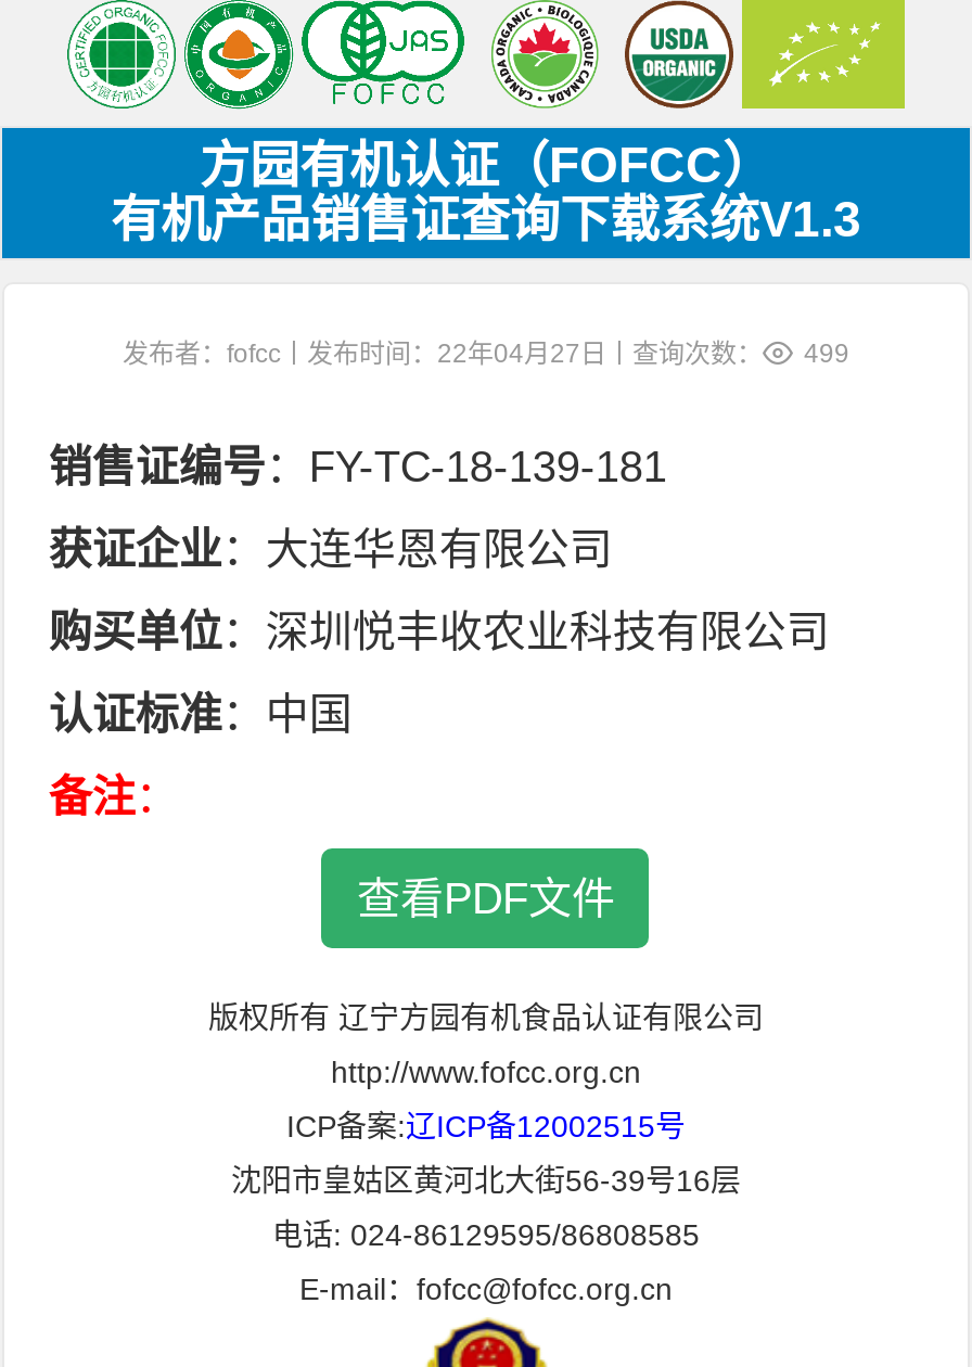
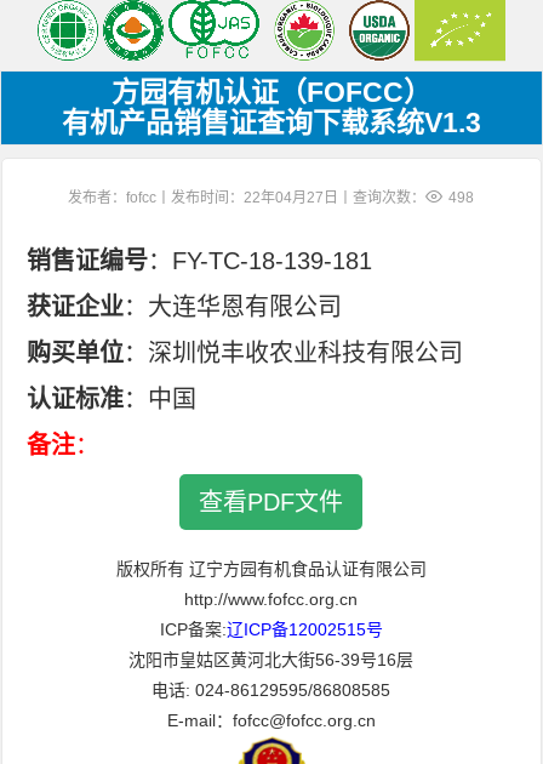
[123,338,849,369] 发布者：fofcc丨发布时间：22年04月27日丨查询次数： 499 -> [68,189,475,206] 发布者：fofcc丨发布时间：22年04月27日丨查询次数： 498

